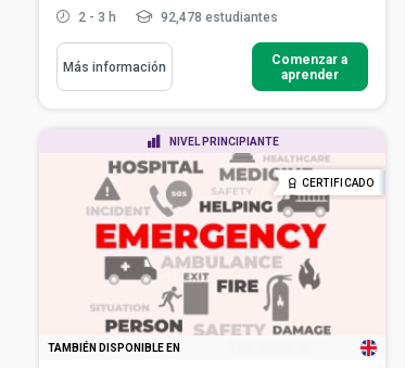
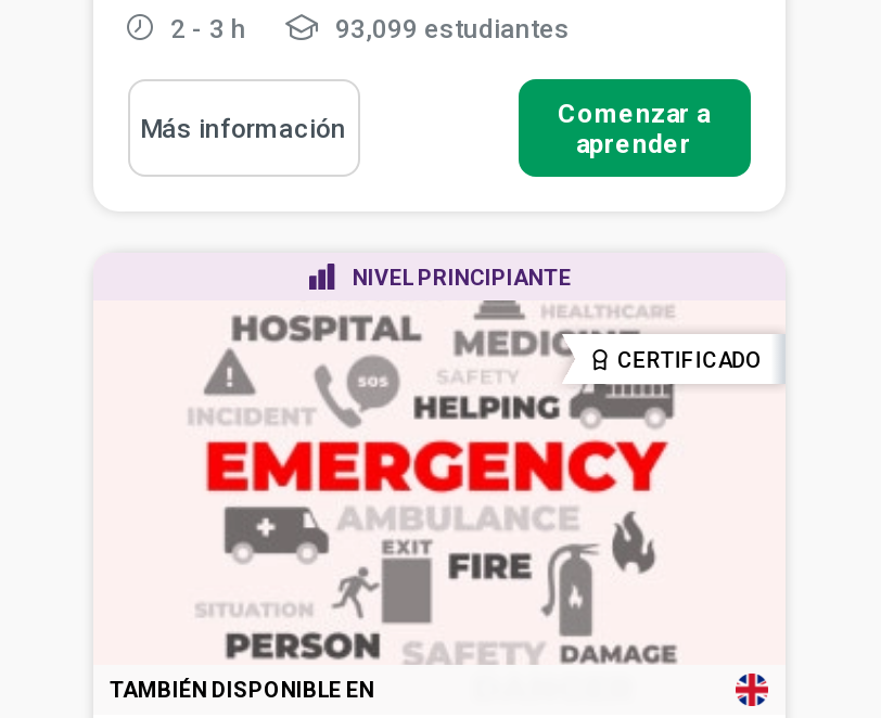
[157,10,277,25] 92,478 estudiantes -> [329,14,570,44] 93,099 estudiantes

